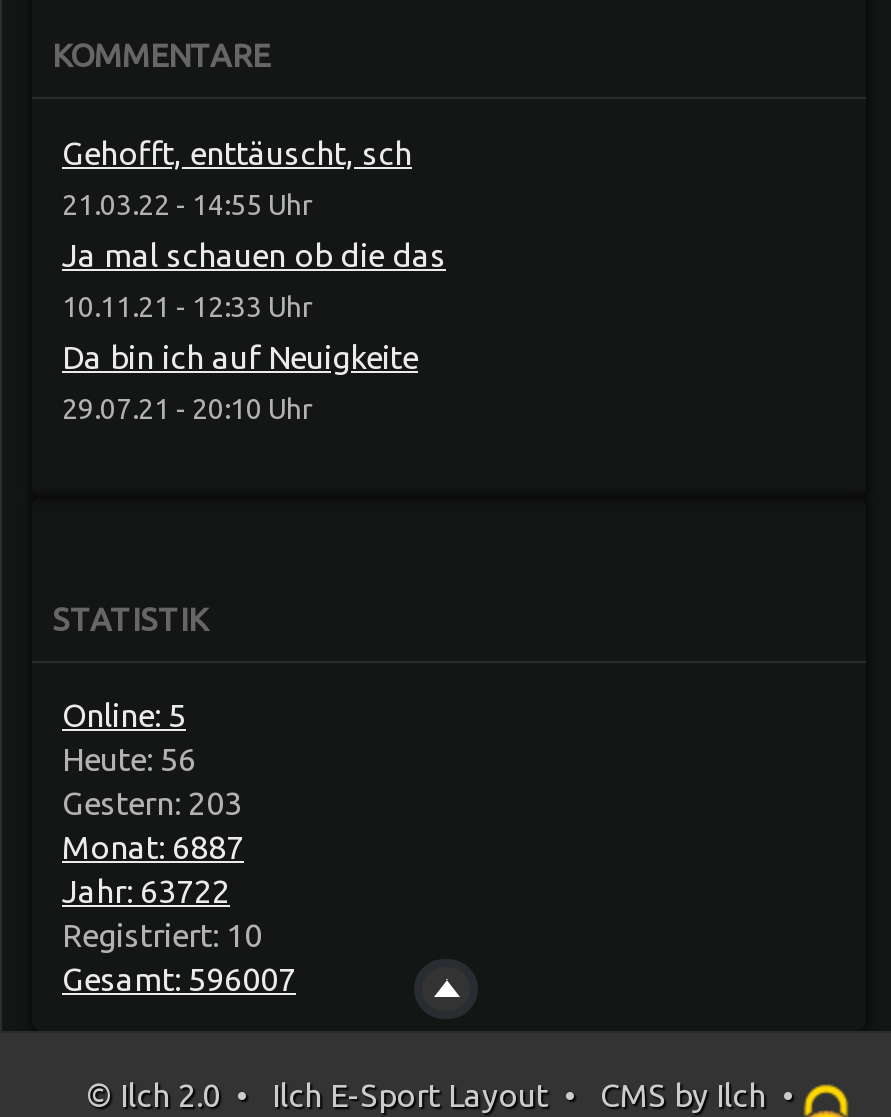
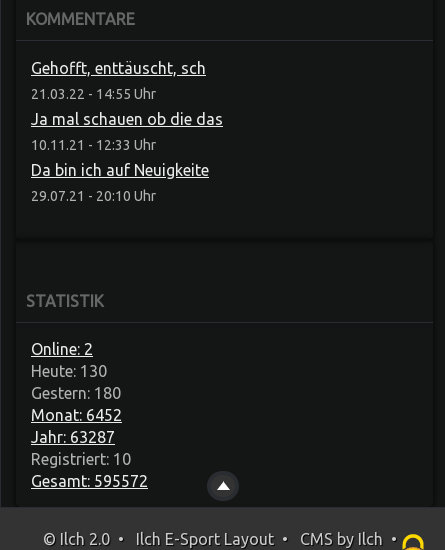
[62,698,186,734] Online: 5 -> [31,340,93,358] Online: 2
[62,742,196,778] Heute: 56 -> [31,362,107,380] Heute: 130
[62,786,242,822] Gestern: 203 -> [31,384,121,402] Gestern: 180
[62,830,244,866] Monat: 6887 -> [31,406,122,424] Monat: 6452
[62,874,230,910] Jahr: 63722 -> [31,428,115,446] Jahr: 63287
[62,962,296,998] Gesamt: 596007 -> [31,472,148,490] Gesamt: 595572

